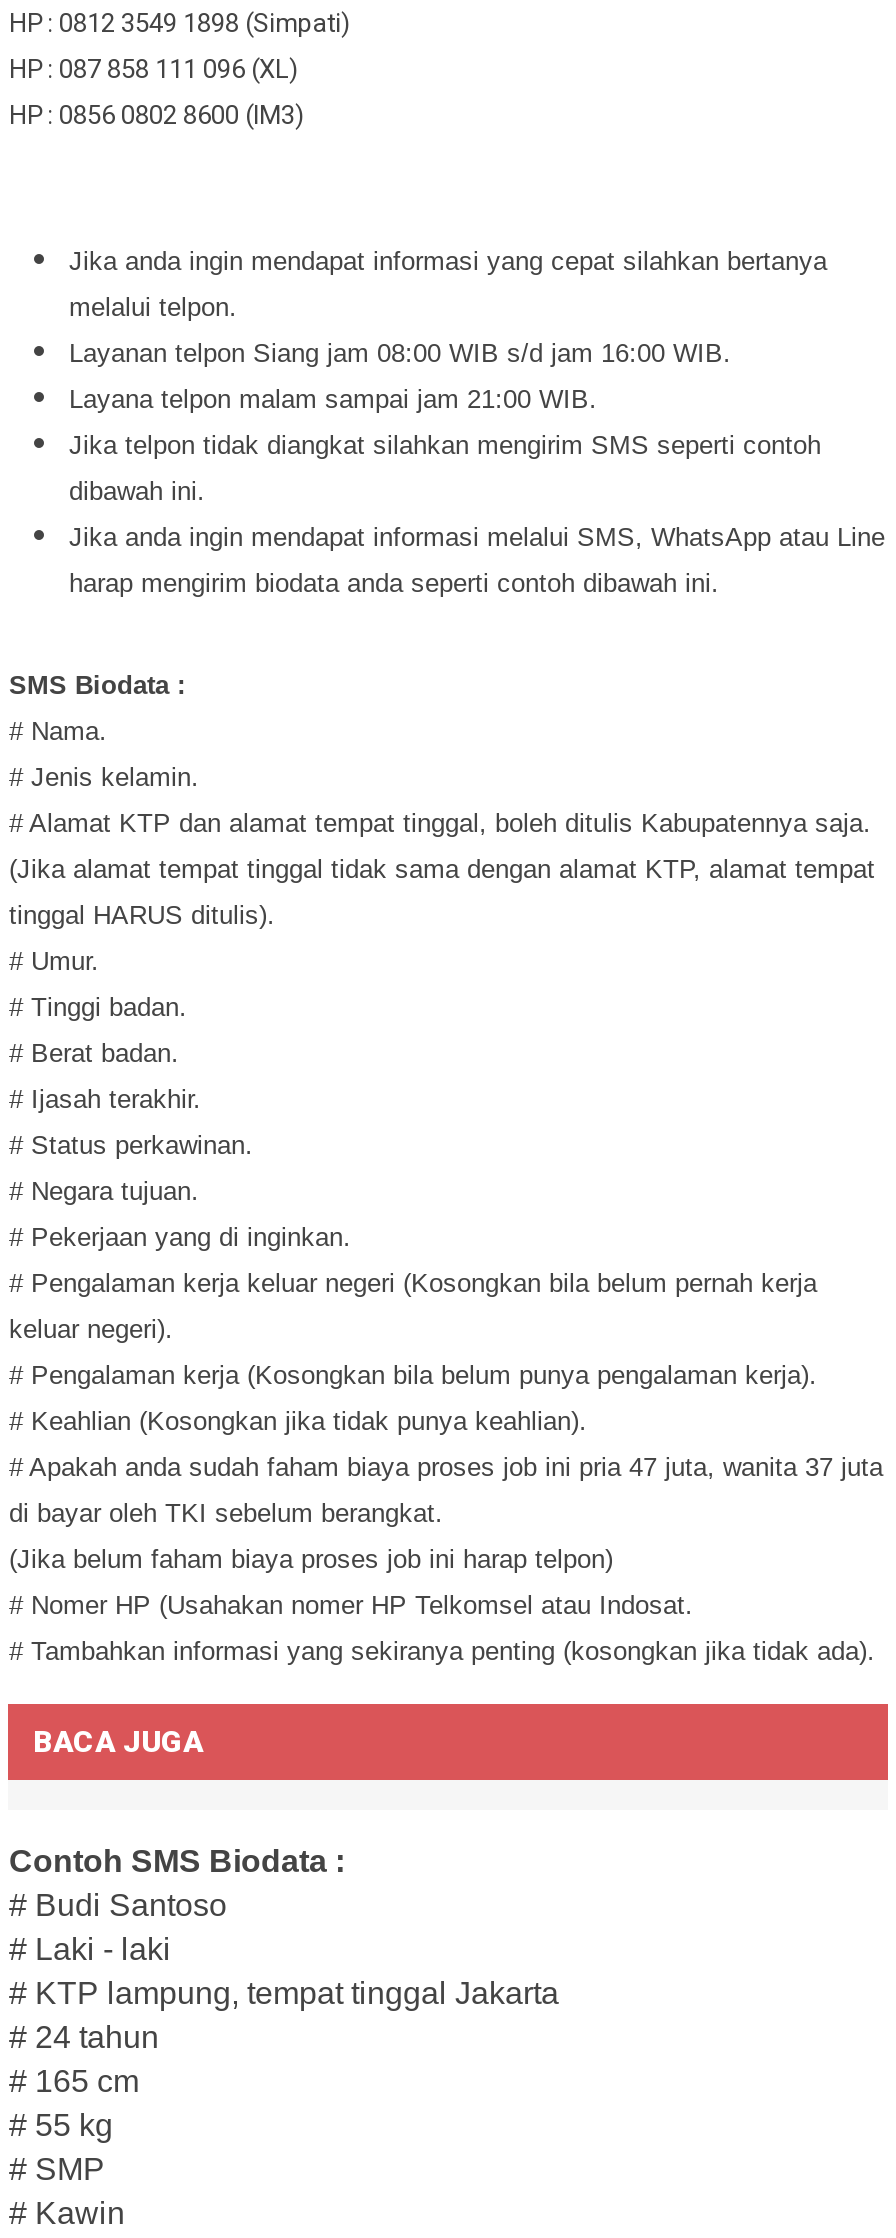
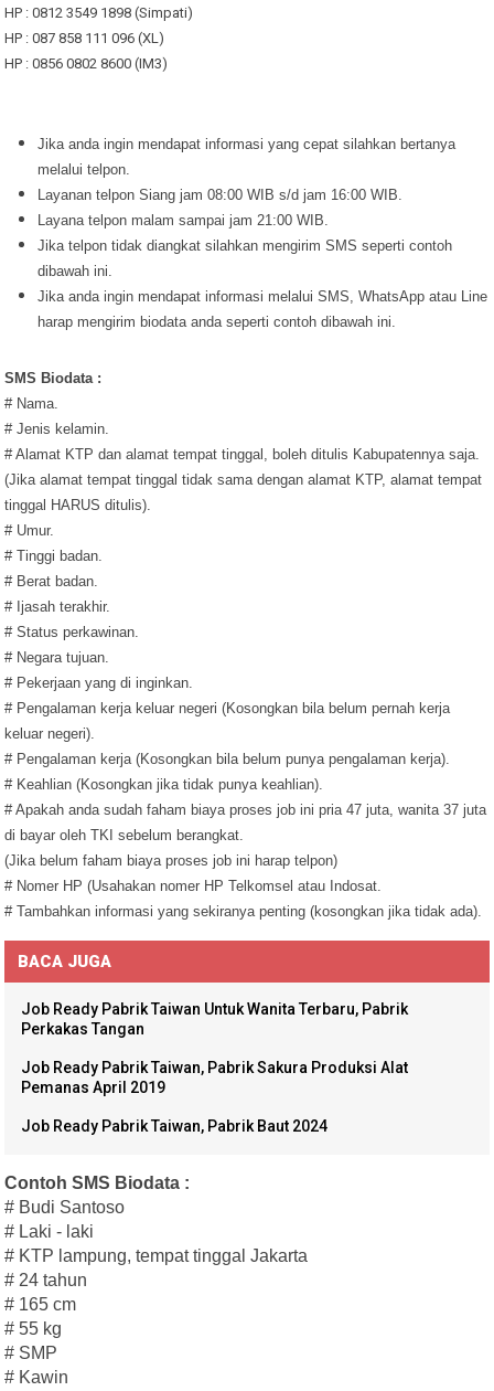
none -> [22,1001,409,1135] Job Ready Pabrik Taiwan Untuk Wanita Terbaru, Pabrik | Perkakas Tangan | Job Ready Pabrik Taiwan, Pabrik Sakura Produksi Alat | Pemanas April 2019 | Job Ready Pabrik Taiwan, Pabrik Baut 2024

